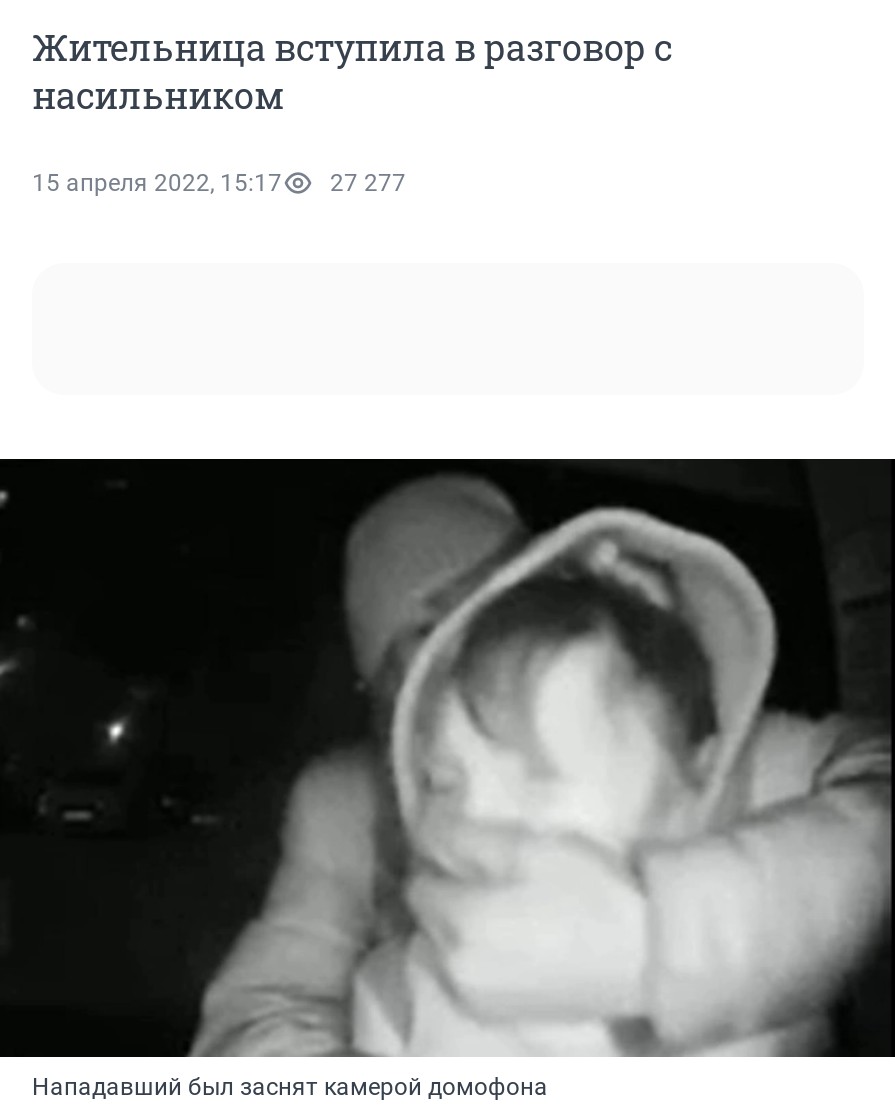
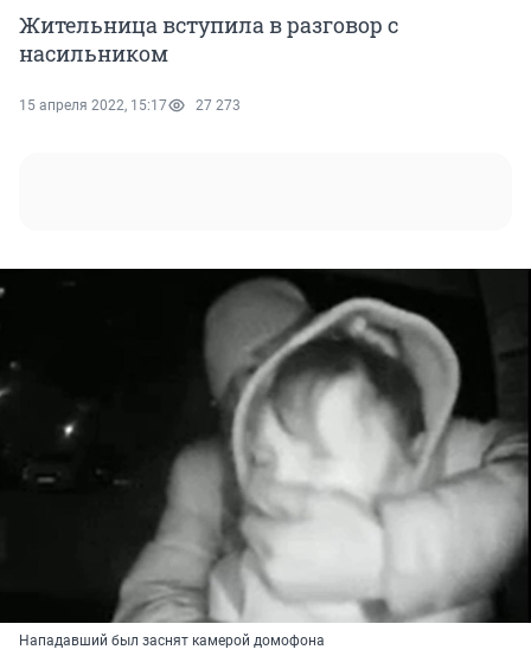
[32,169,406,197] 15 апреля 2022, 15:17 27 277 -> [19,97,241,114] 15 апреля 2022, 15:17 27 273

